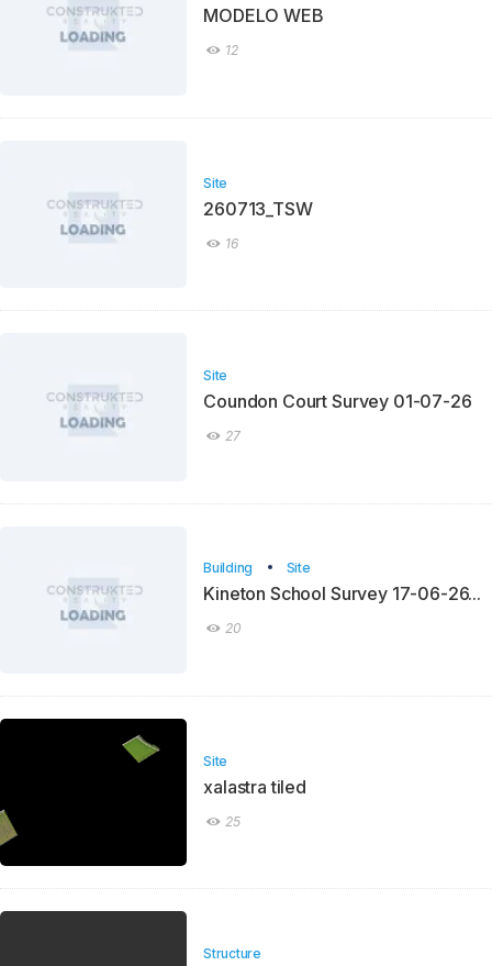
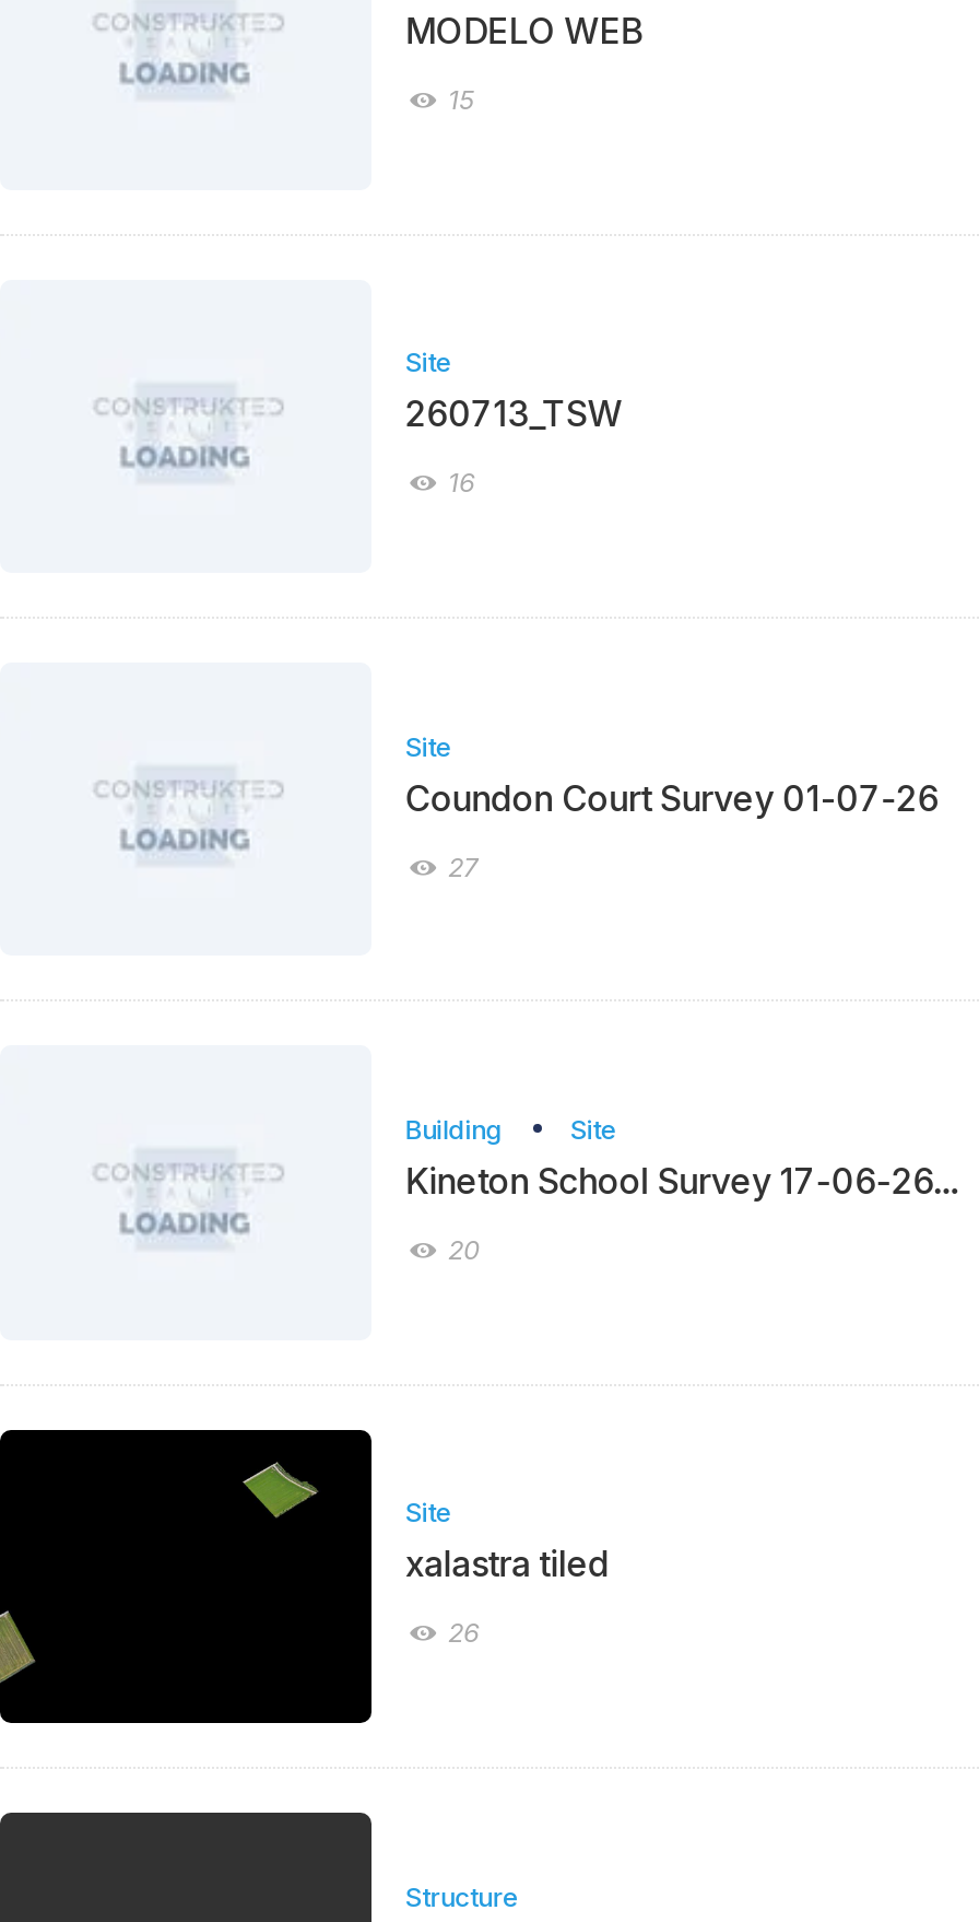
[222,42,238,58] 12 -> [441,83,474,116] 15
[222,813,241,829] 25 -> [441,1617,479,1650] 26

